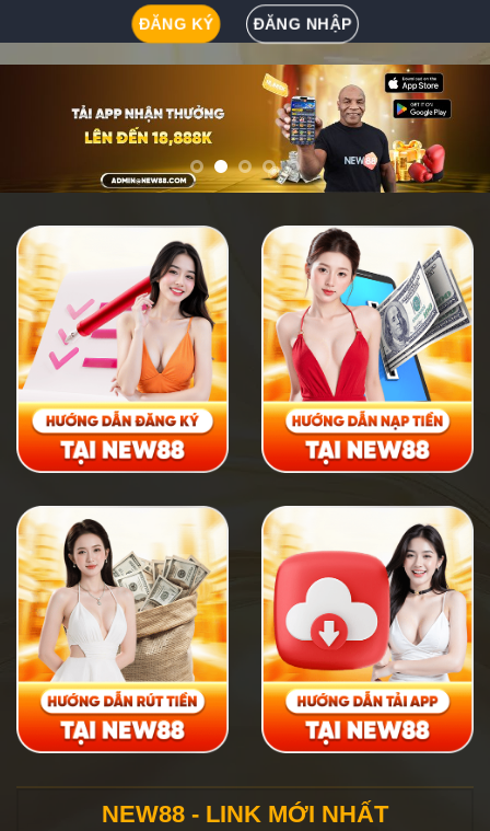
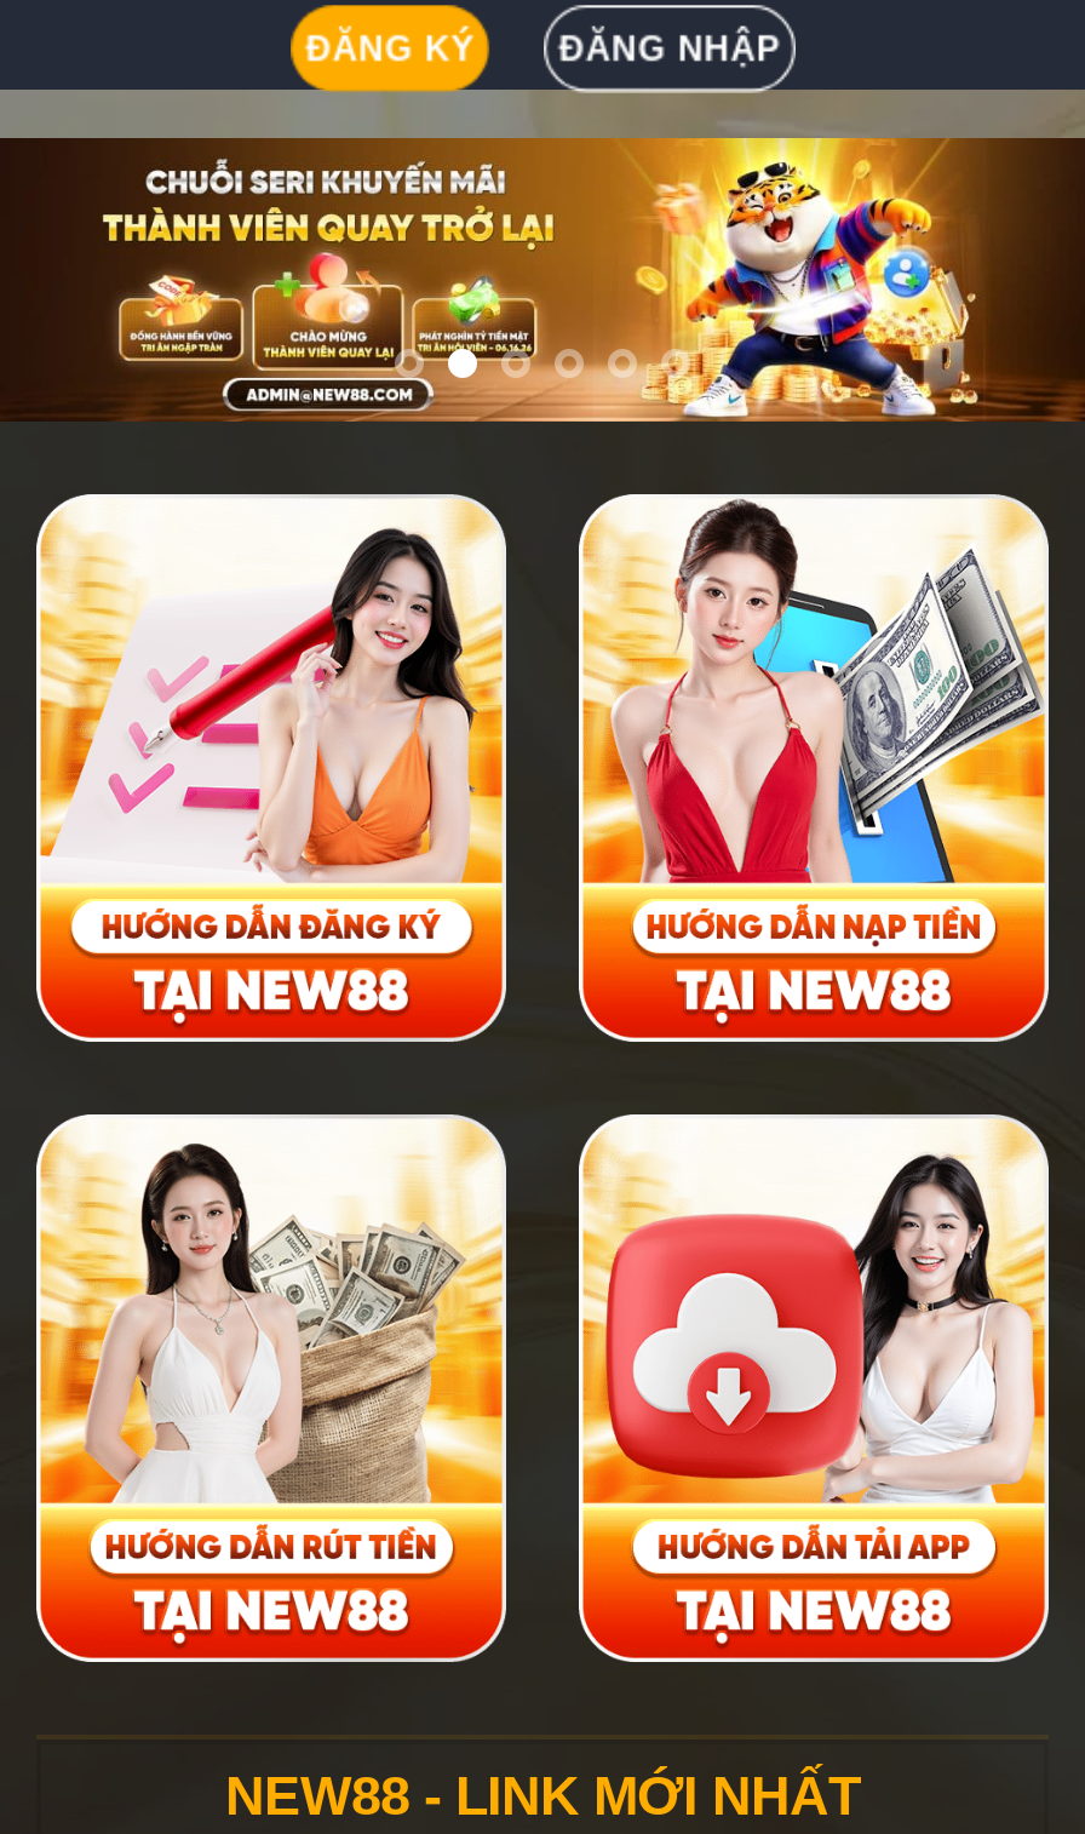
[47,65,451,193] [image] -> [102,138,995,424] [image]

